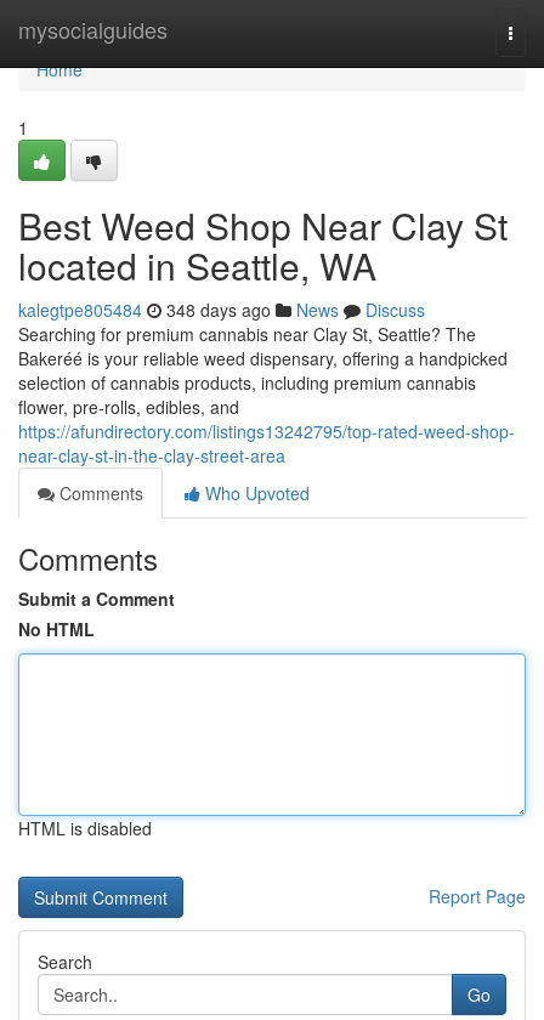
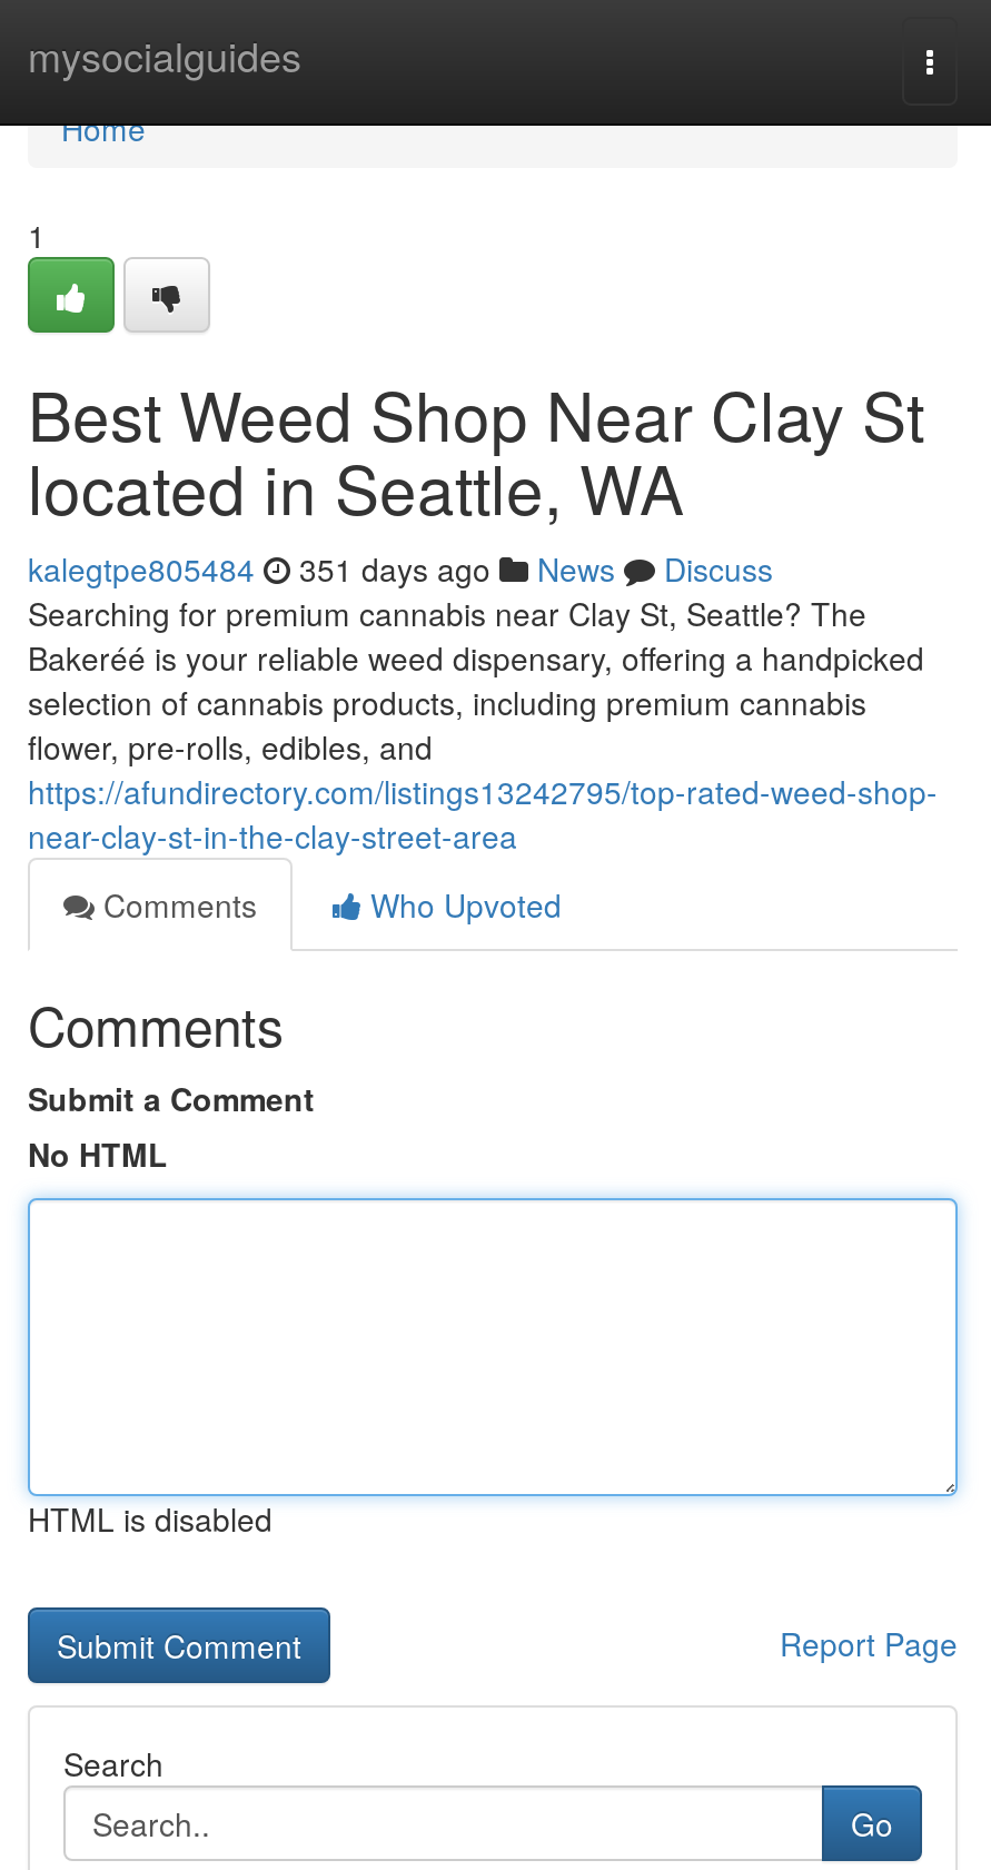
[18,297,425,322] kalegtpe805484 348 days ago News Discuss -> [28,546,773,591] kalegtpe805484 351 days ago News Discuss

